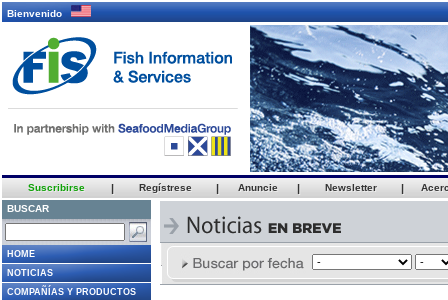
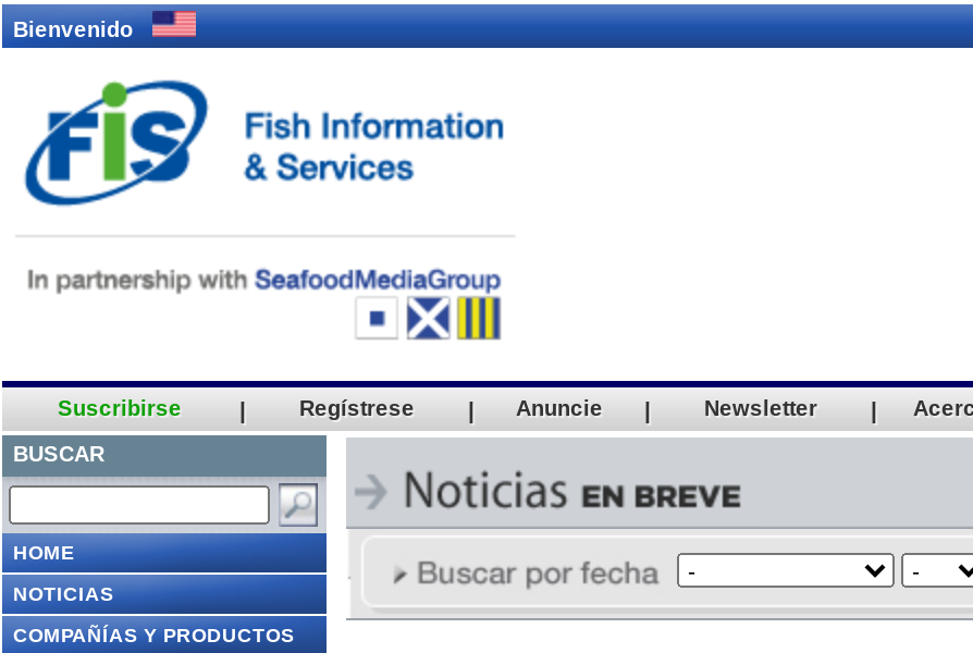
[249,24,445,173] [image] -> none

